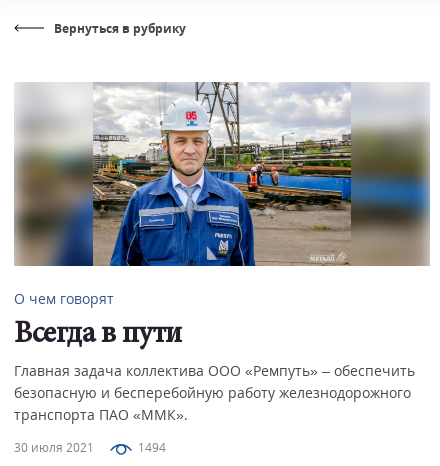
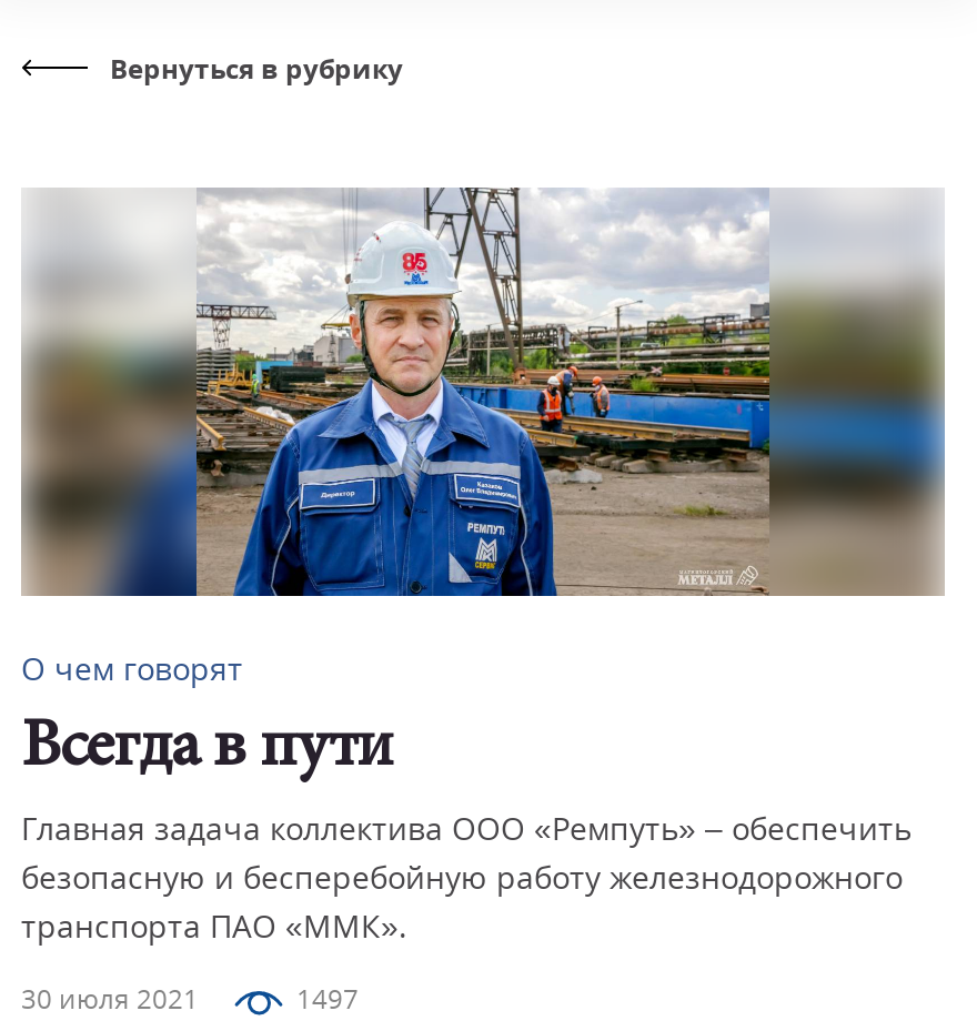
[138,439,166,456] 1494 -> [296,980,359,1018] 1497

